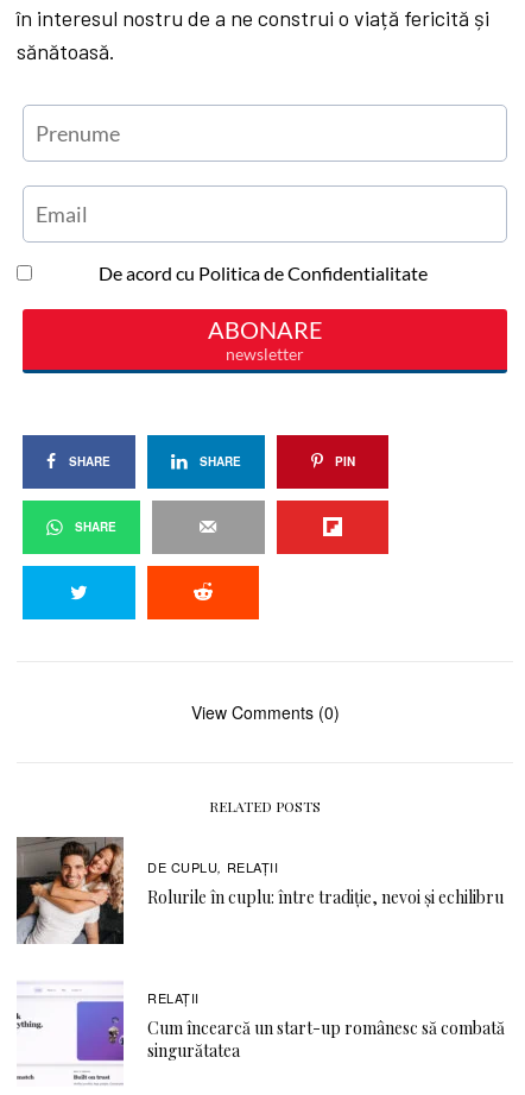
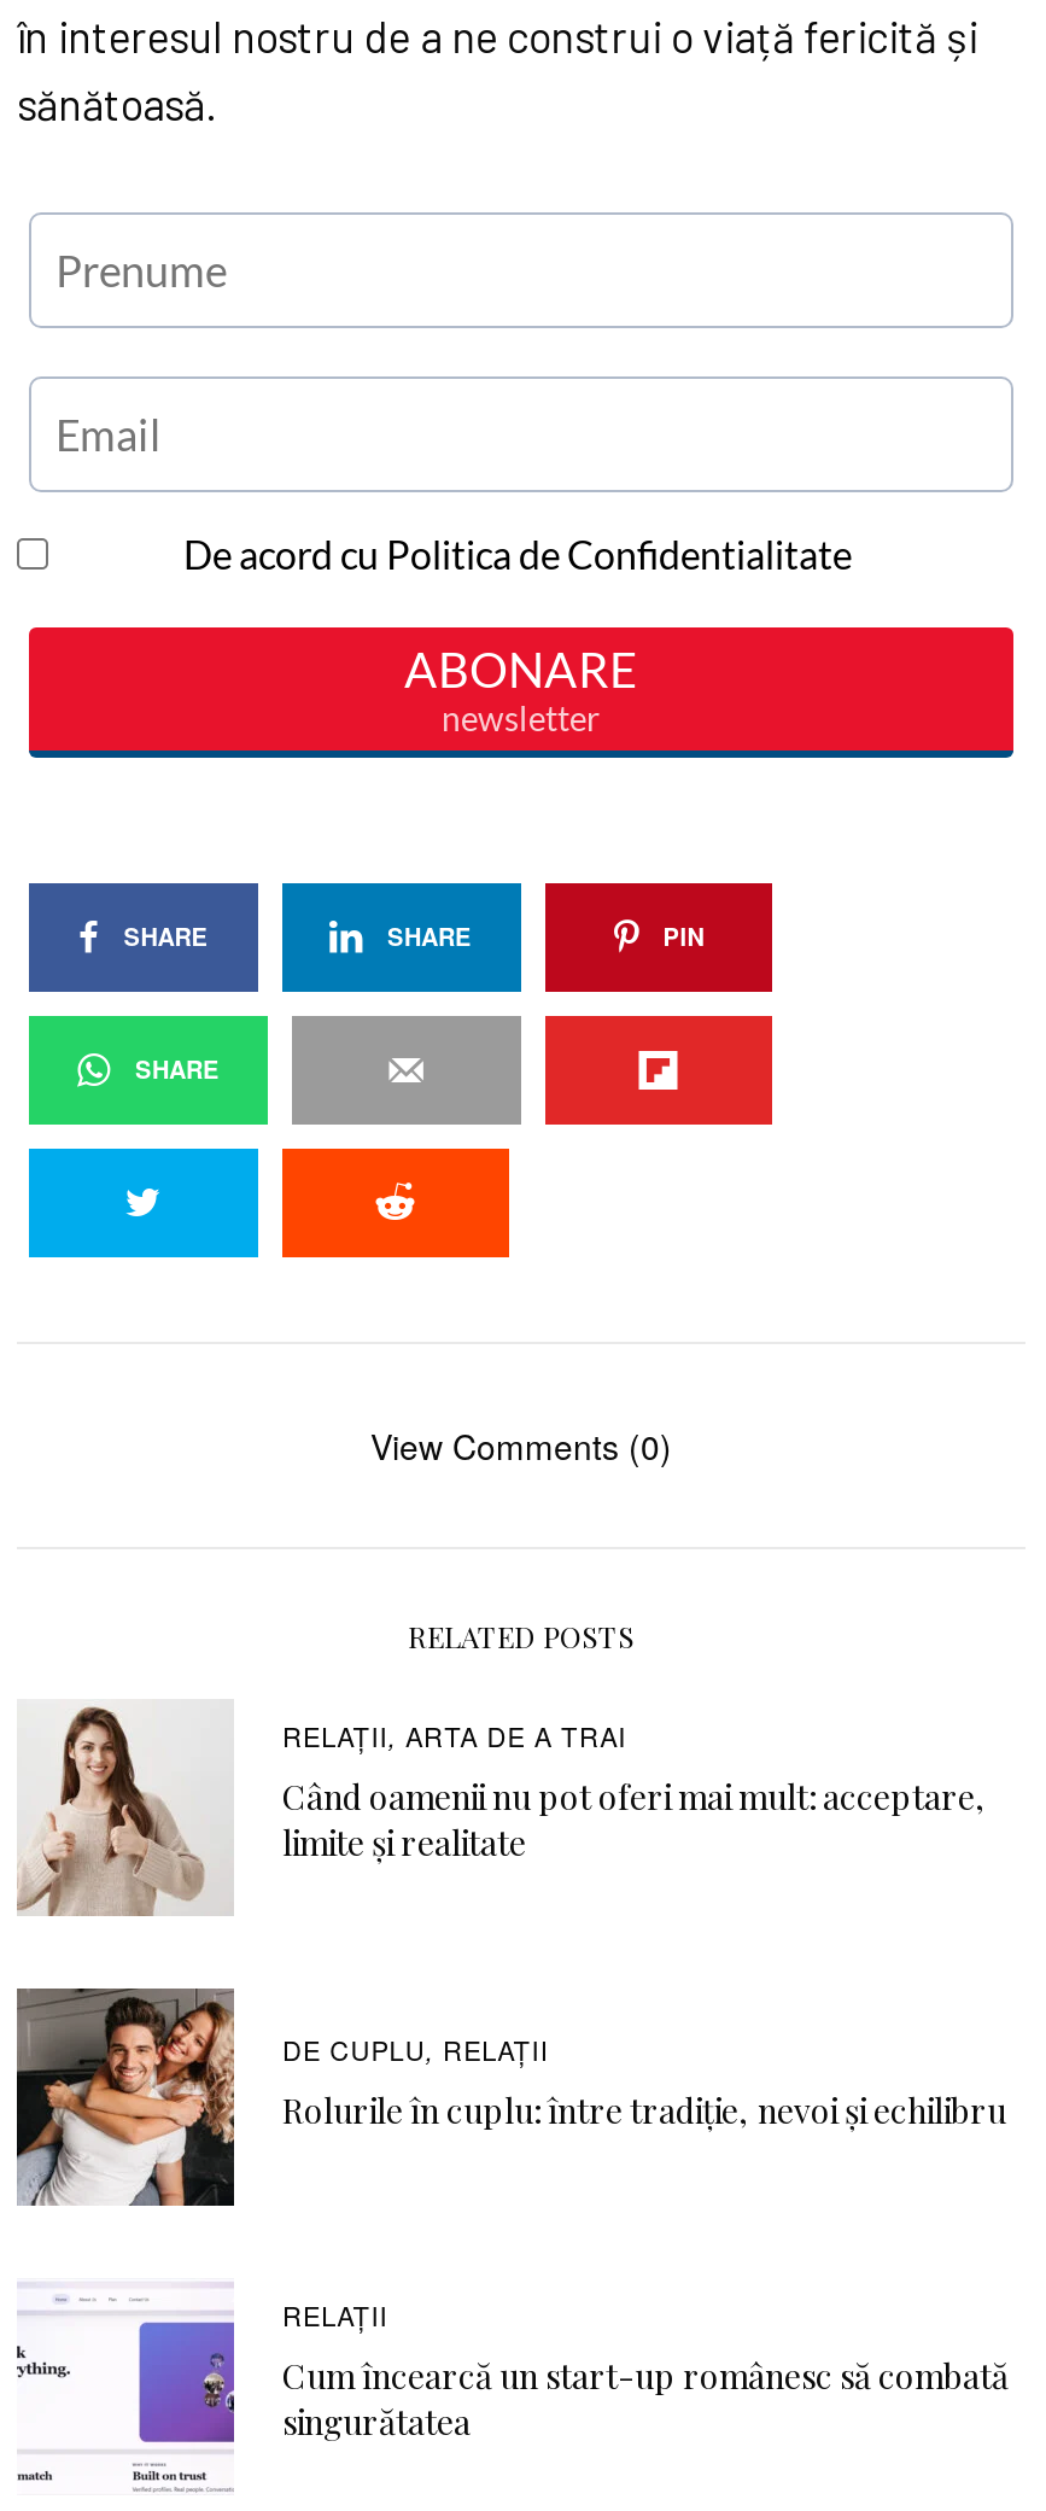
none -> [19,1704,987,1916] [image] | RELAŢII, ARTA DE A TRAI | Când oamenii nu pot oferi mai mult: acceptare, | limite și realitate

